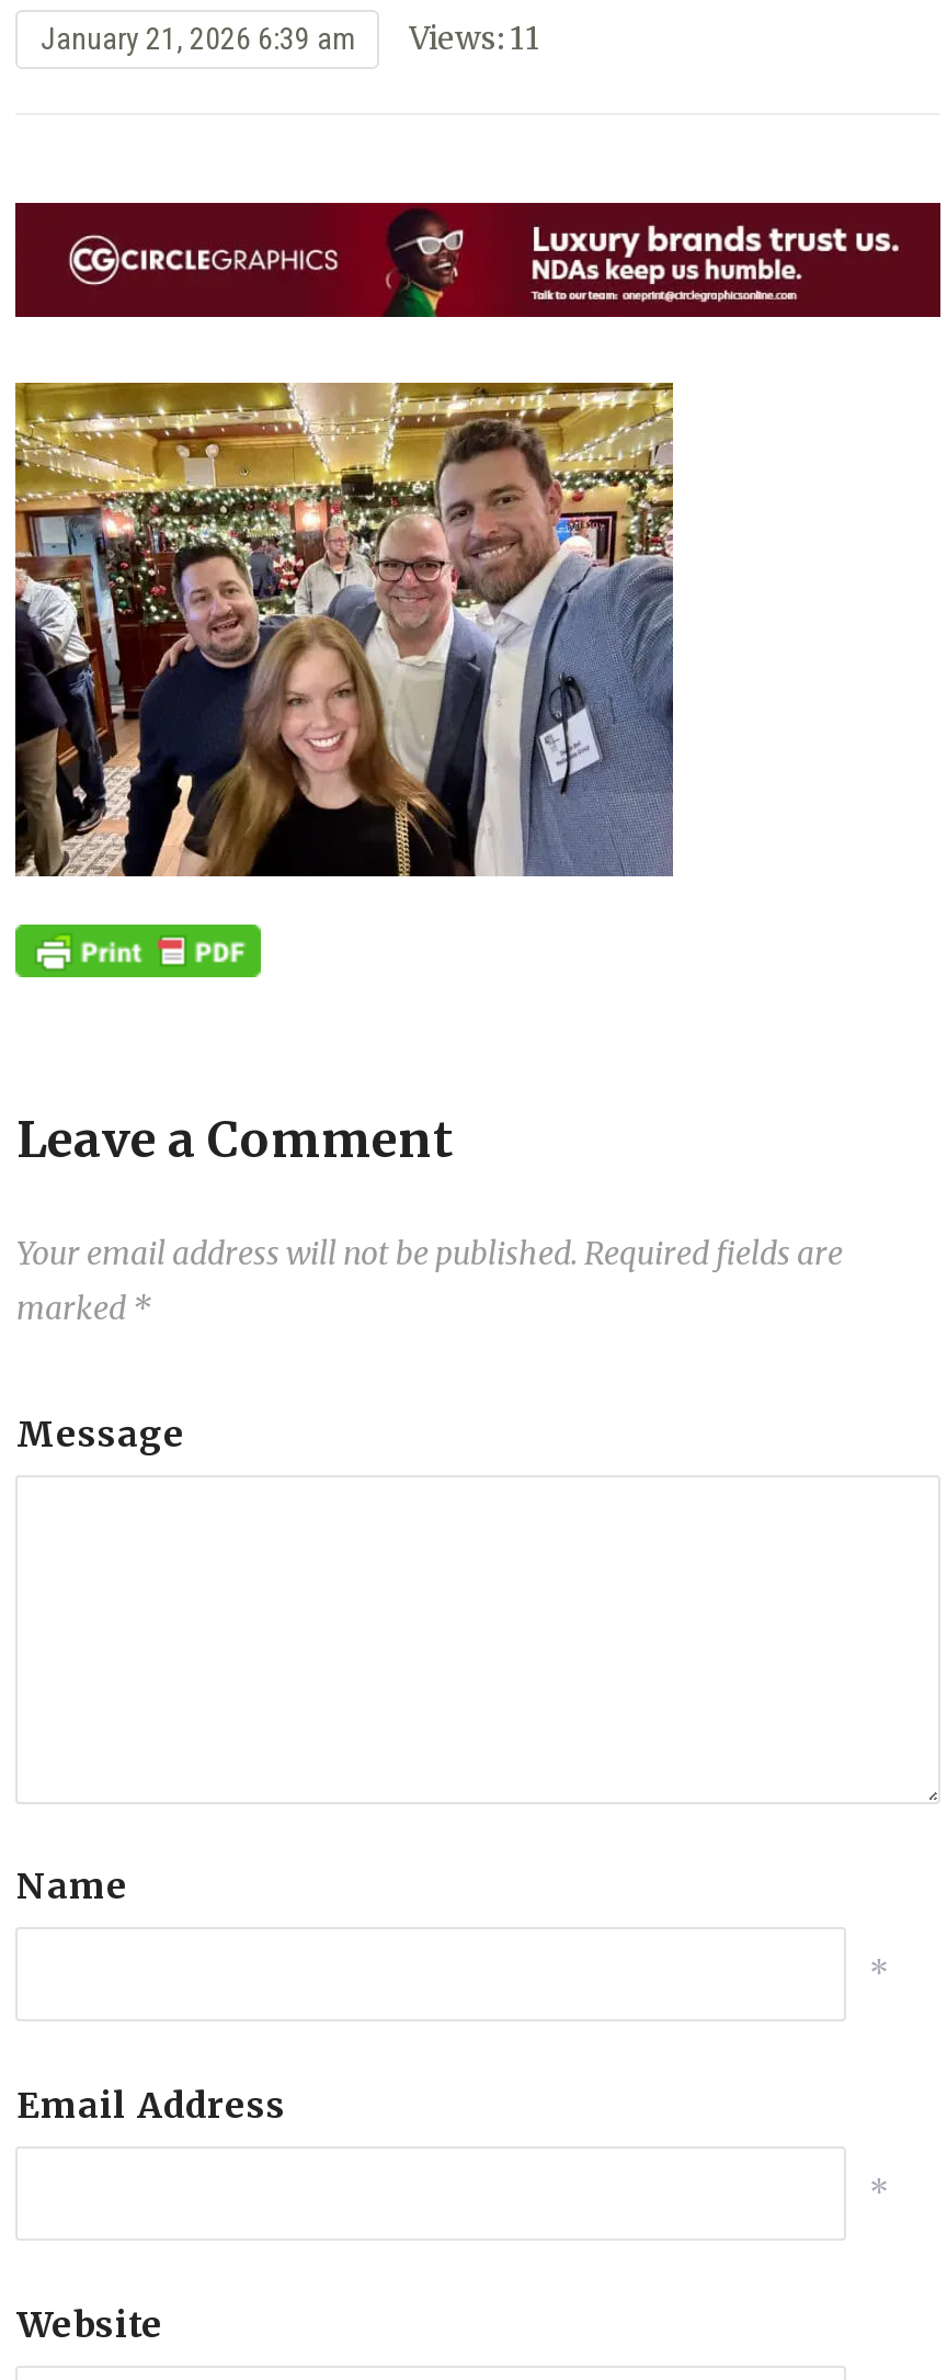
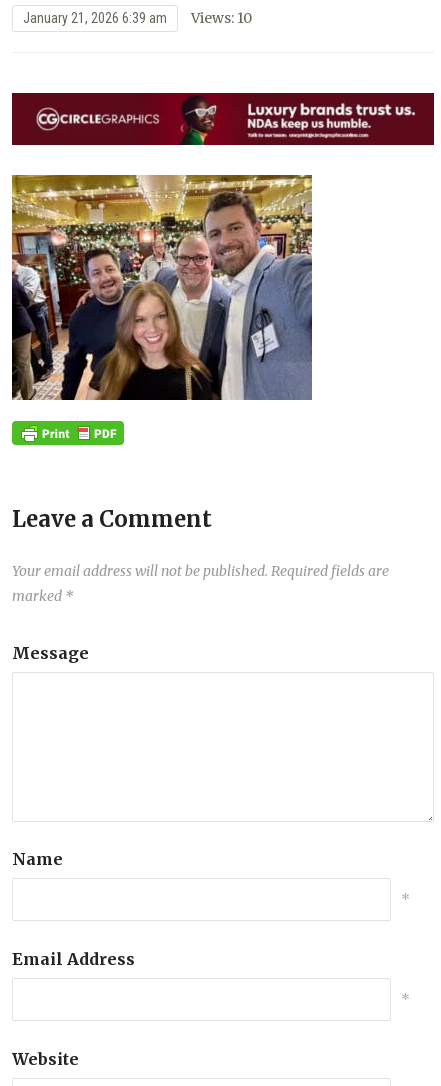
[40,19,540,58] January 21, 2026 6:39 am Views: 11 -> [23,9,252,27] January 21, 2026 6:39 am Views: 10

